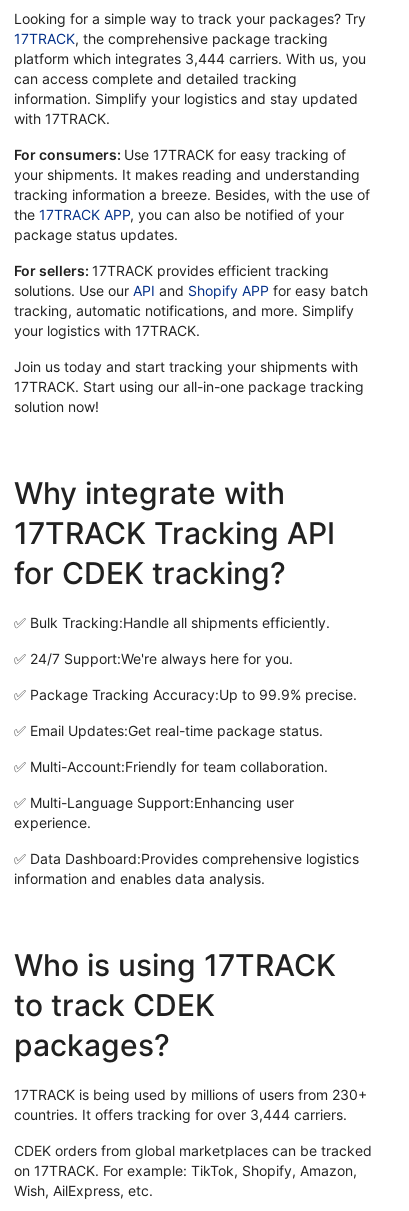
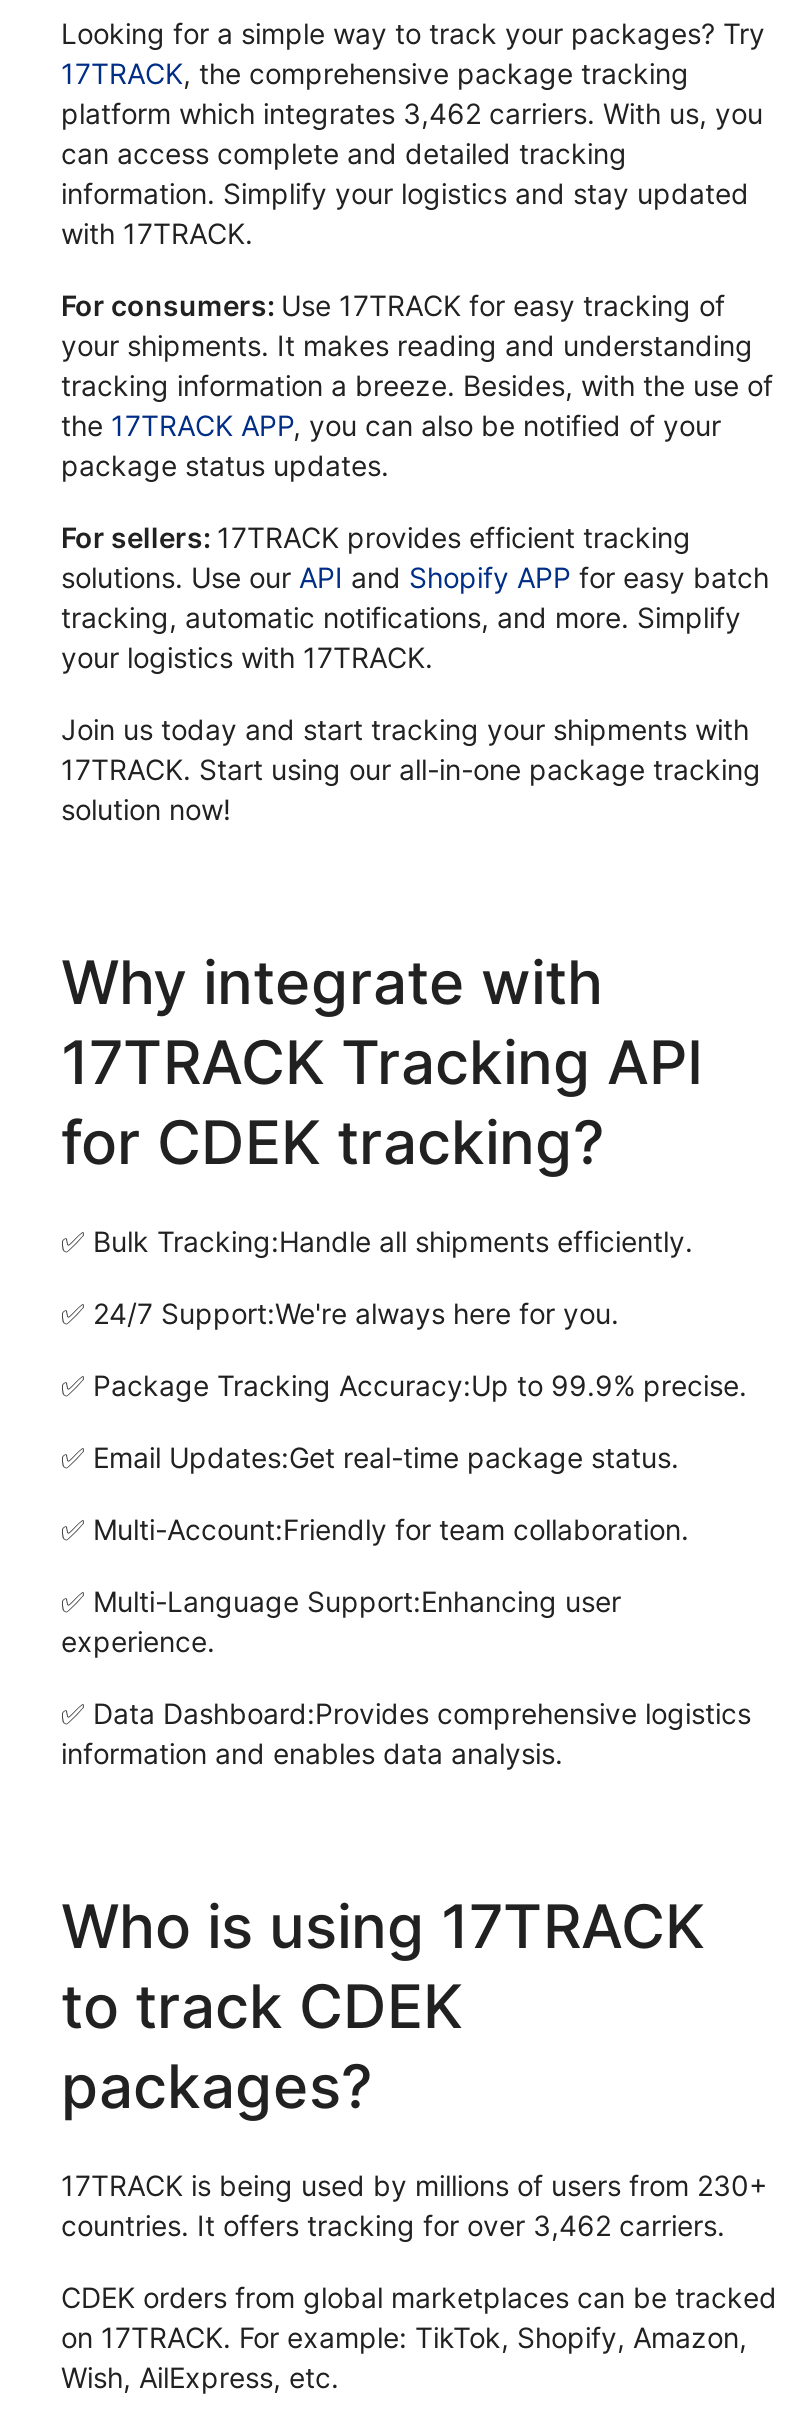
[14,50,366,67] platform which integrates 3,444 carriers. With us, you -> [61,97,763,131] platform which integrates 3,462 carriers. With us, you
[14,1106,347,1123] countries. It offers tracking for over 3,444 carriers. -> [61,2209,725,2243] countries. It offers tracking for over 3,462 carriers.

